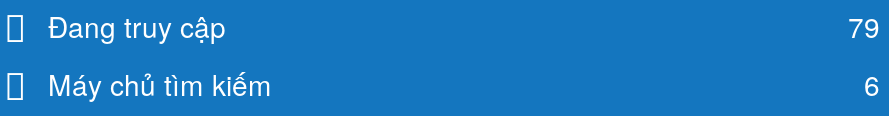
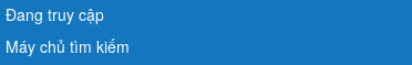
[848,6,880,46] 79 -> none
[864,64,880,104] 6 -> none

